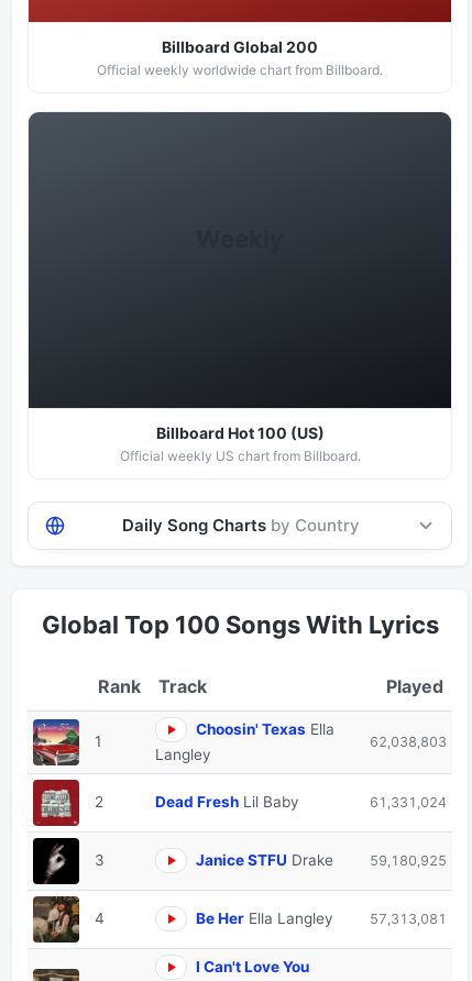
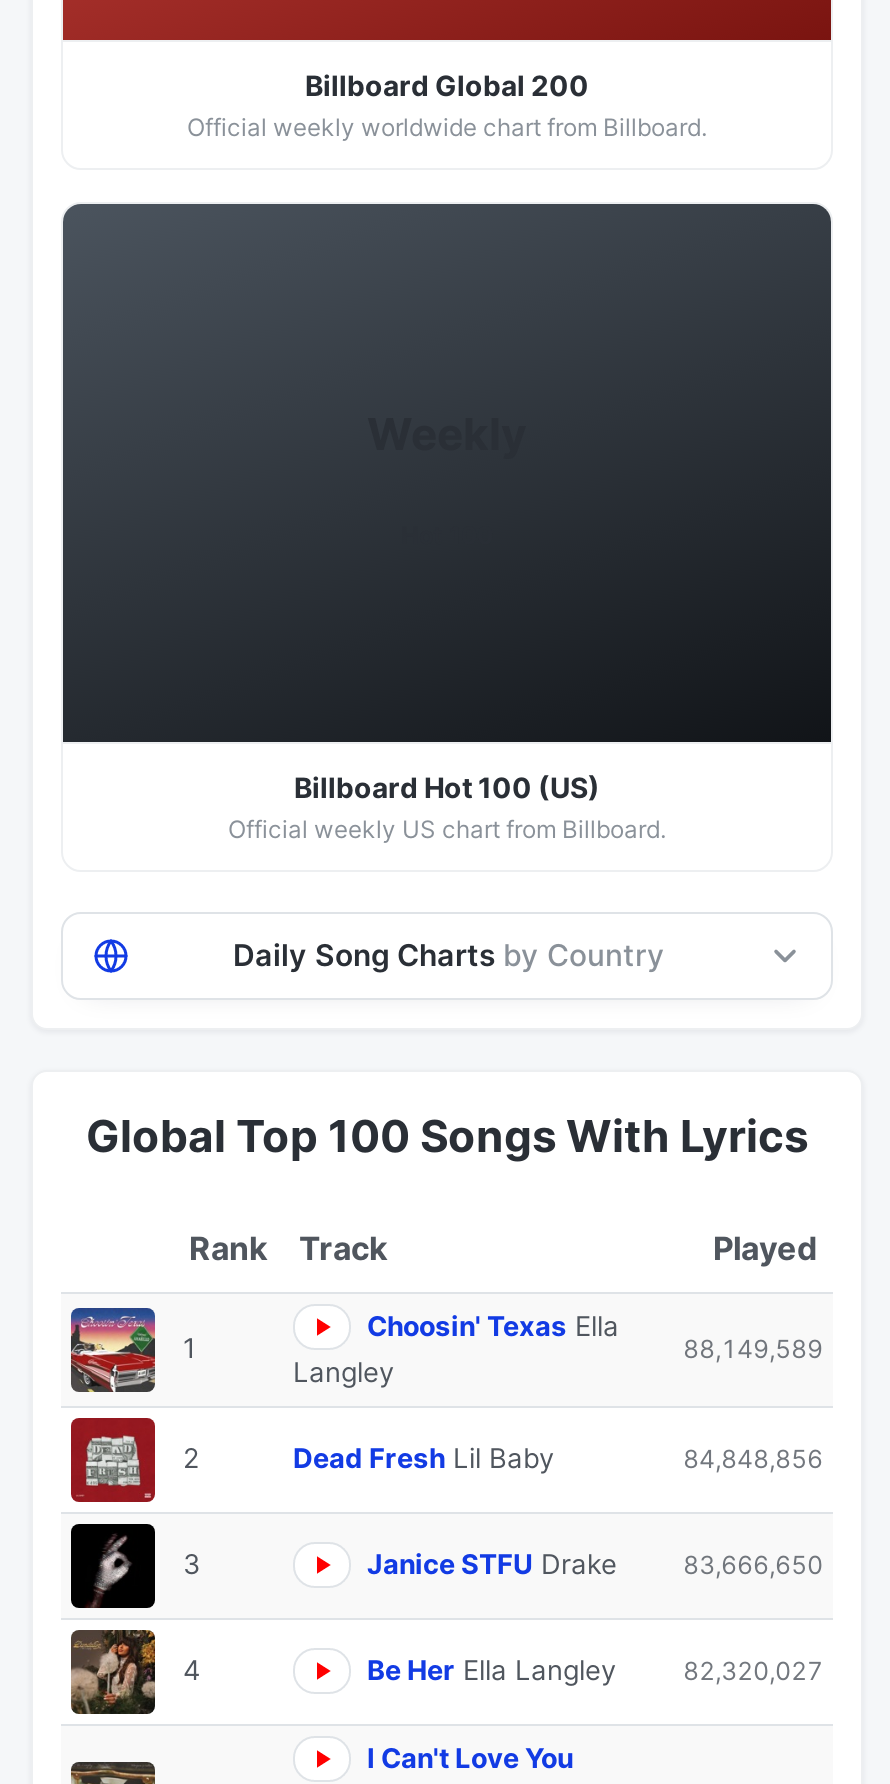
[370,734,447,750] 62,038,803 -> [683,1334,823,1364] 88,149,589
[370,794,447,811] 61,331,024 -> [683,1444,823,1474] 84,848,856
[370,852,447,869] 59,180,925 -> [683,1550,823,1580] 83,666,650
[370,911,447,927] 57,313,081 -> [683,1656,823,1686] 82,320,027

